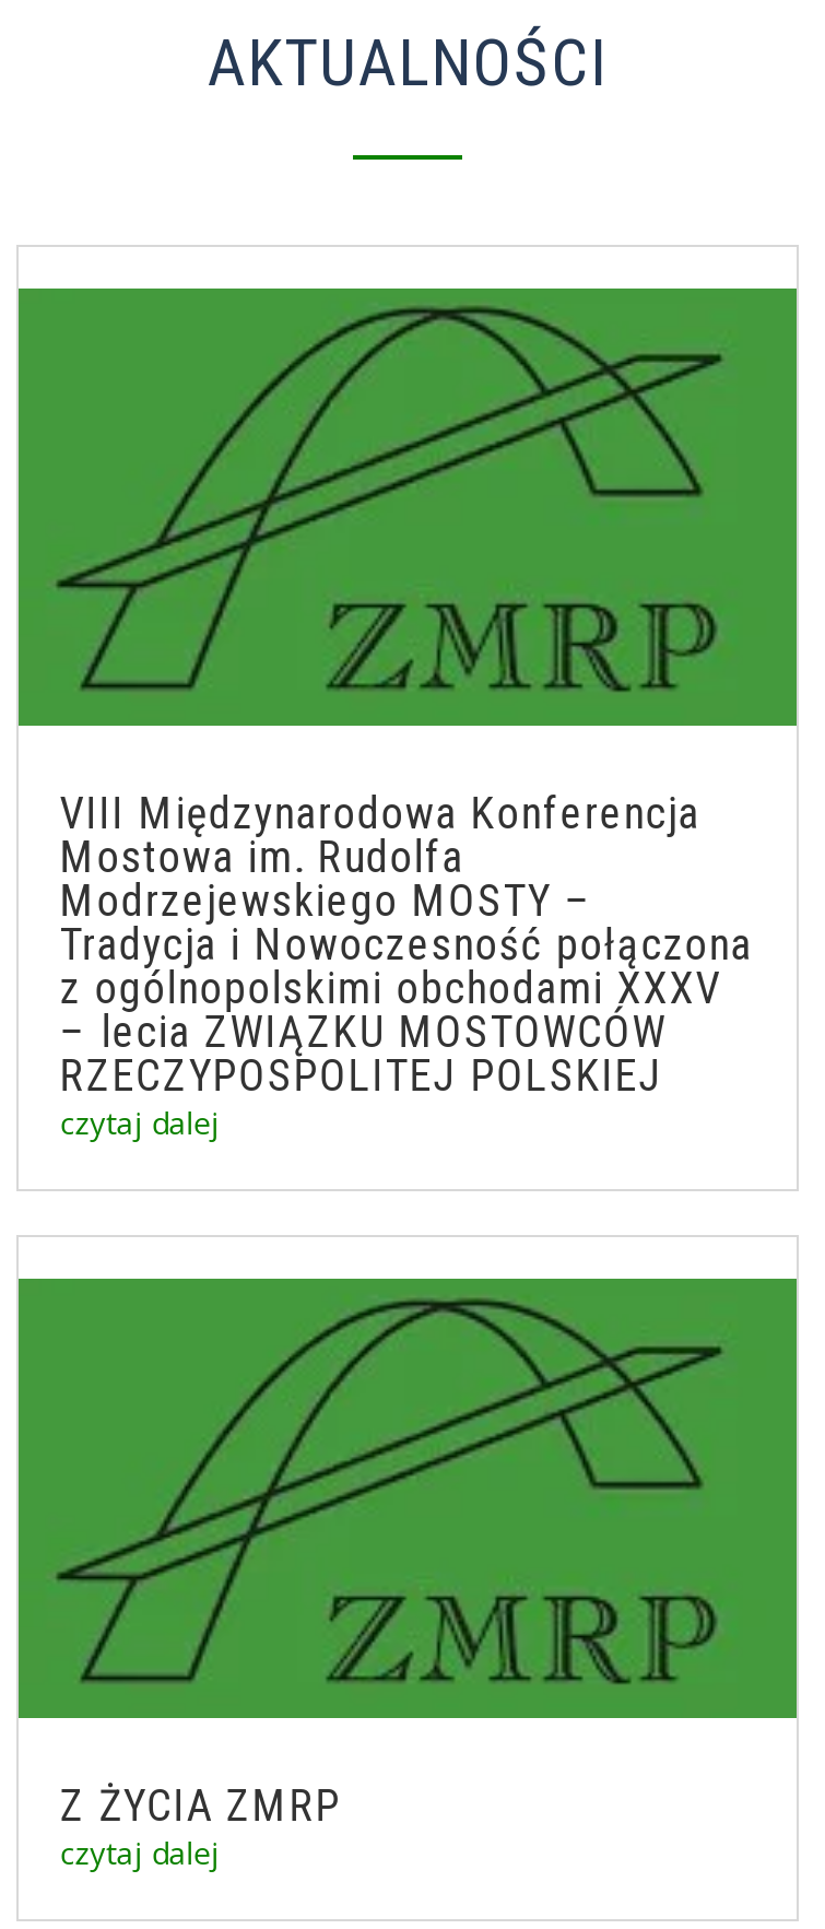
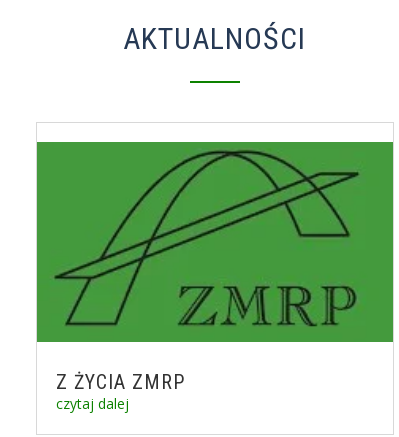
[60,788,752,1144] VIII Międzynarodowa Konferencja | Mostowa im. Rudolfa | Modrzejewskiego MOSTY – | Tradycja i Nowoczesność połączona | z ogólnopolskimi obchodami XXXV | – lecia ZWIĄZKU MOSTOWCÓW | RZECZYPOSPOLITEJ POLSKIEJ | czytaj dalej -> none

